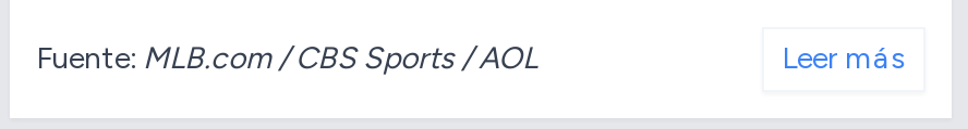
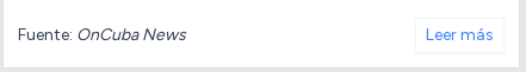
[36,40,537,77] Fuente: MLB.com / CBS Sports / AOL -> [18,25,186,45] Fuente: OnCuba News

